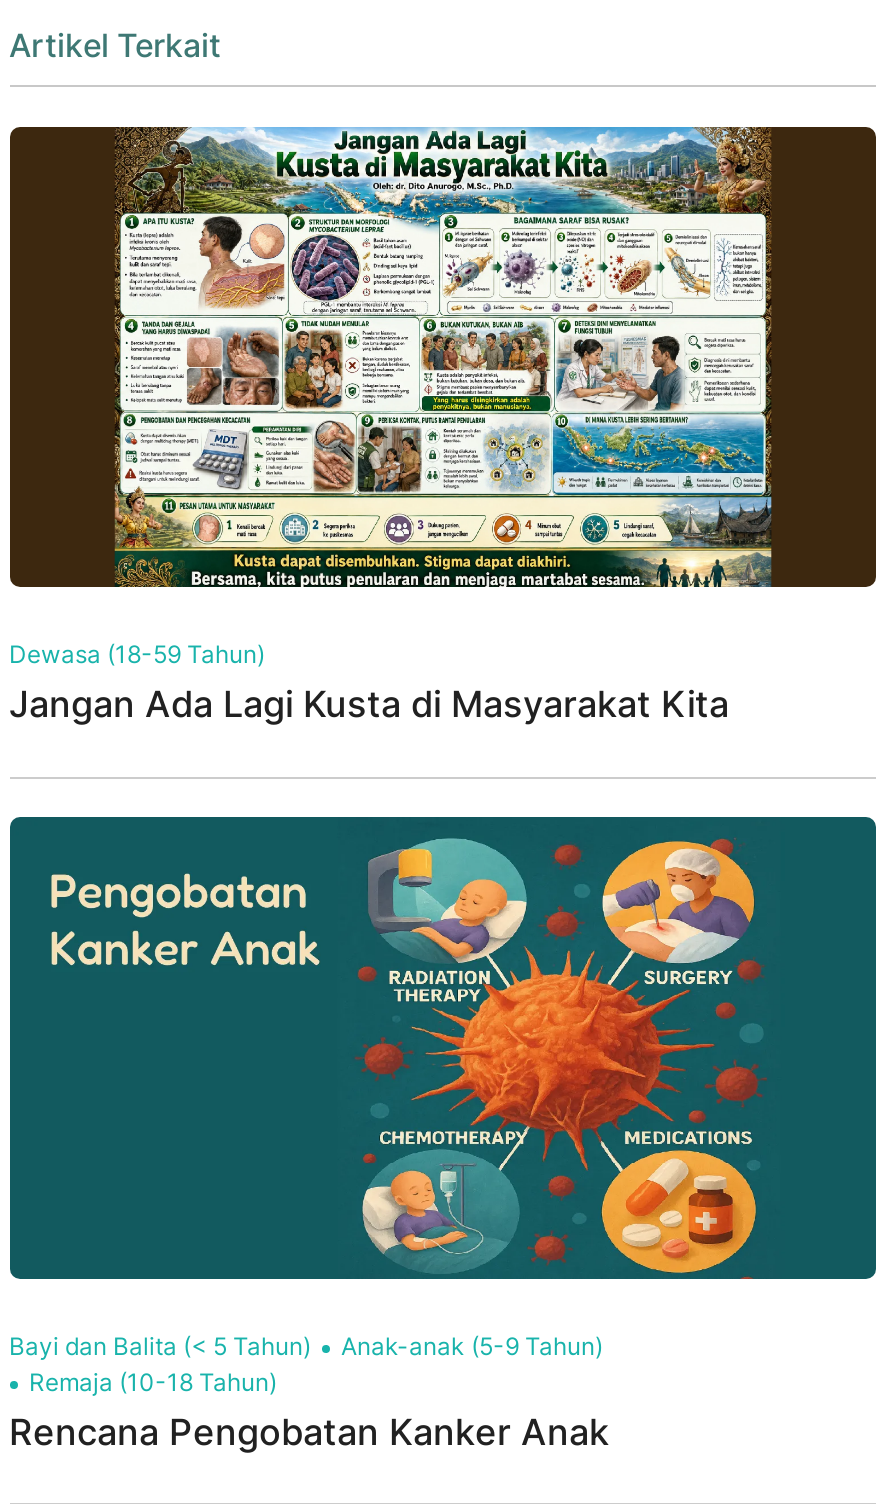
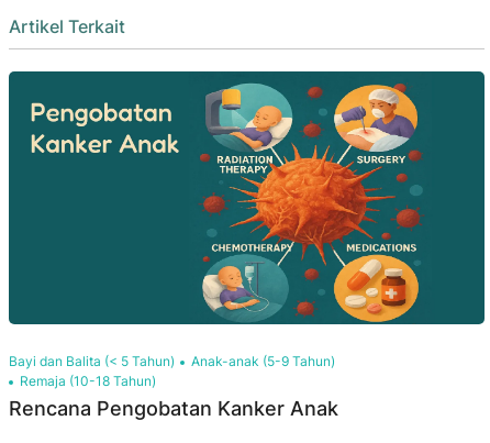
[9,125,876,726] [image] | Dewasa (18-59 Tahun) | Jangan Ada Lagi Kusta di Masyarakat Kita -> none

